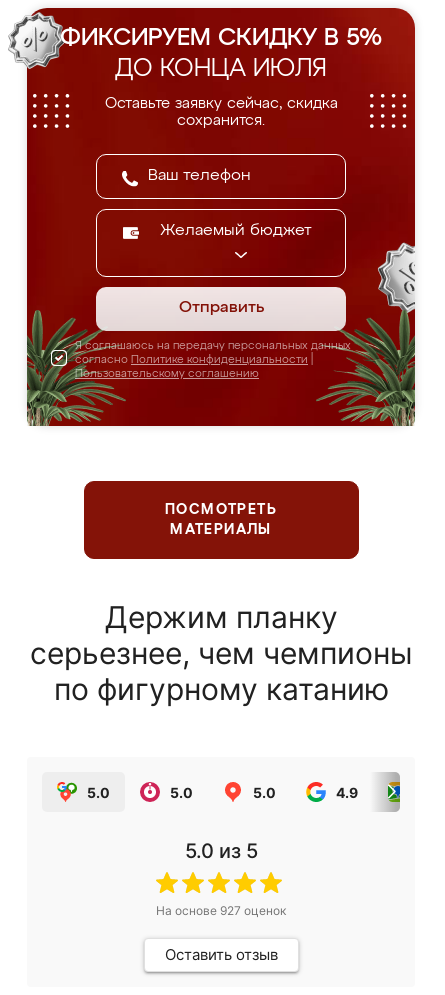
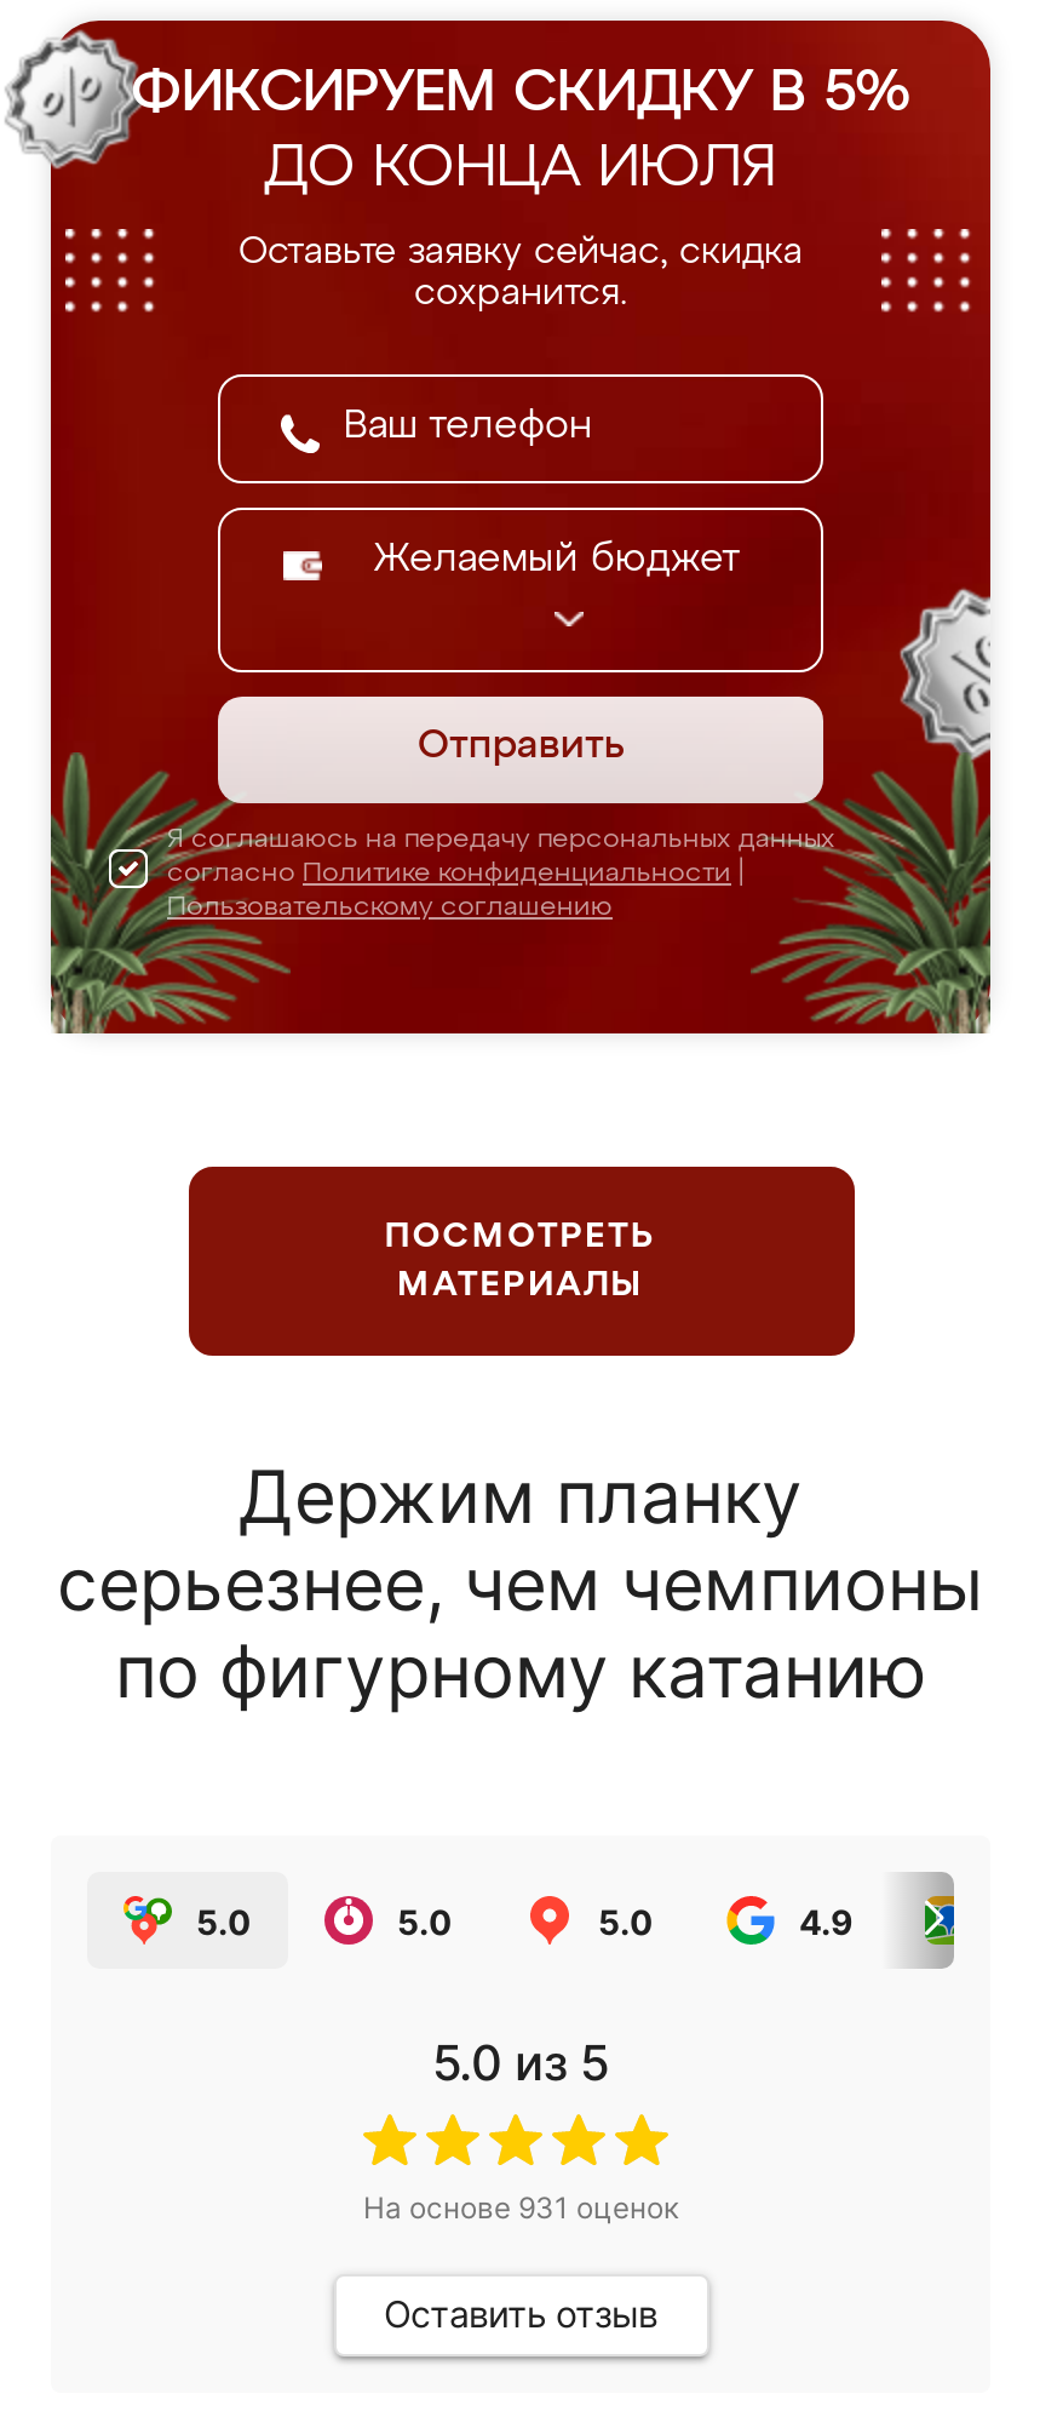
[156,903,286,918] На основе 927 оценок -> [363,2189,678,2226] На основе 931 оценок

